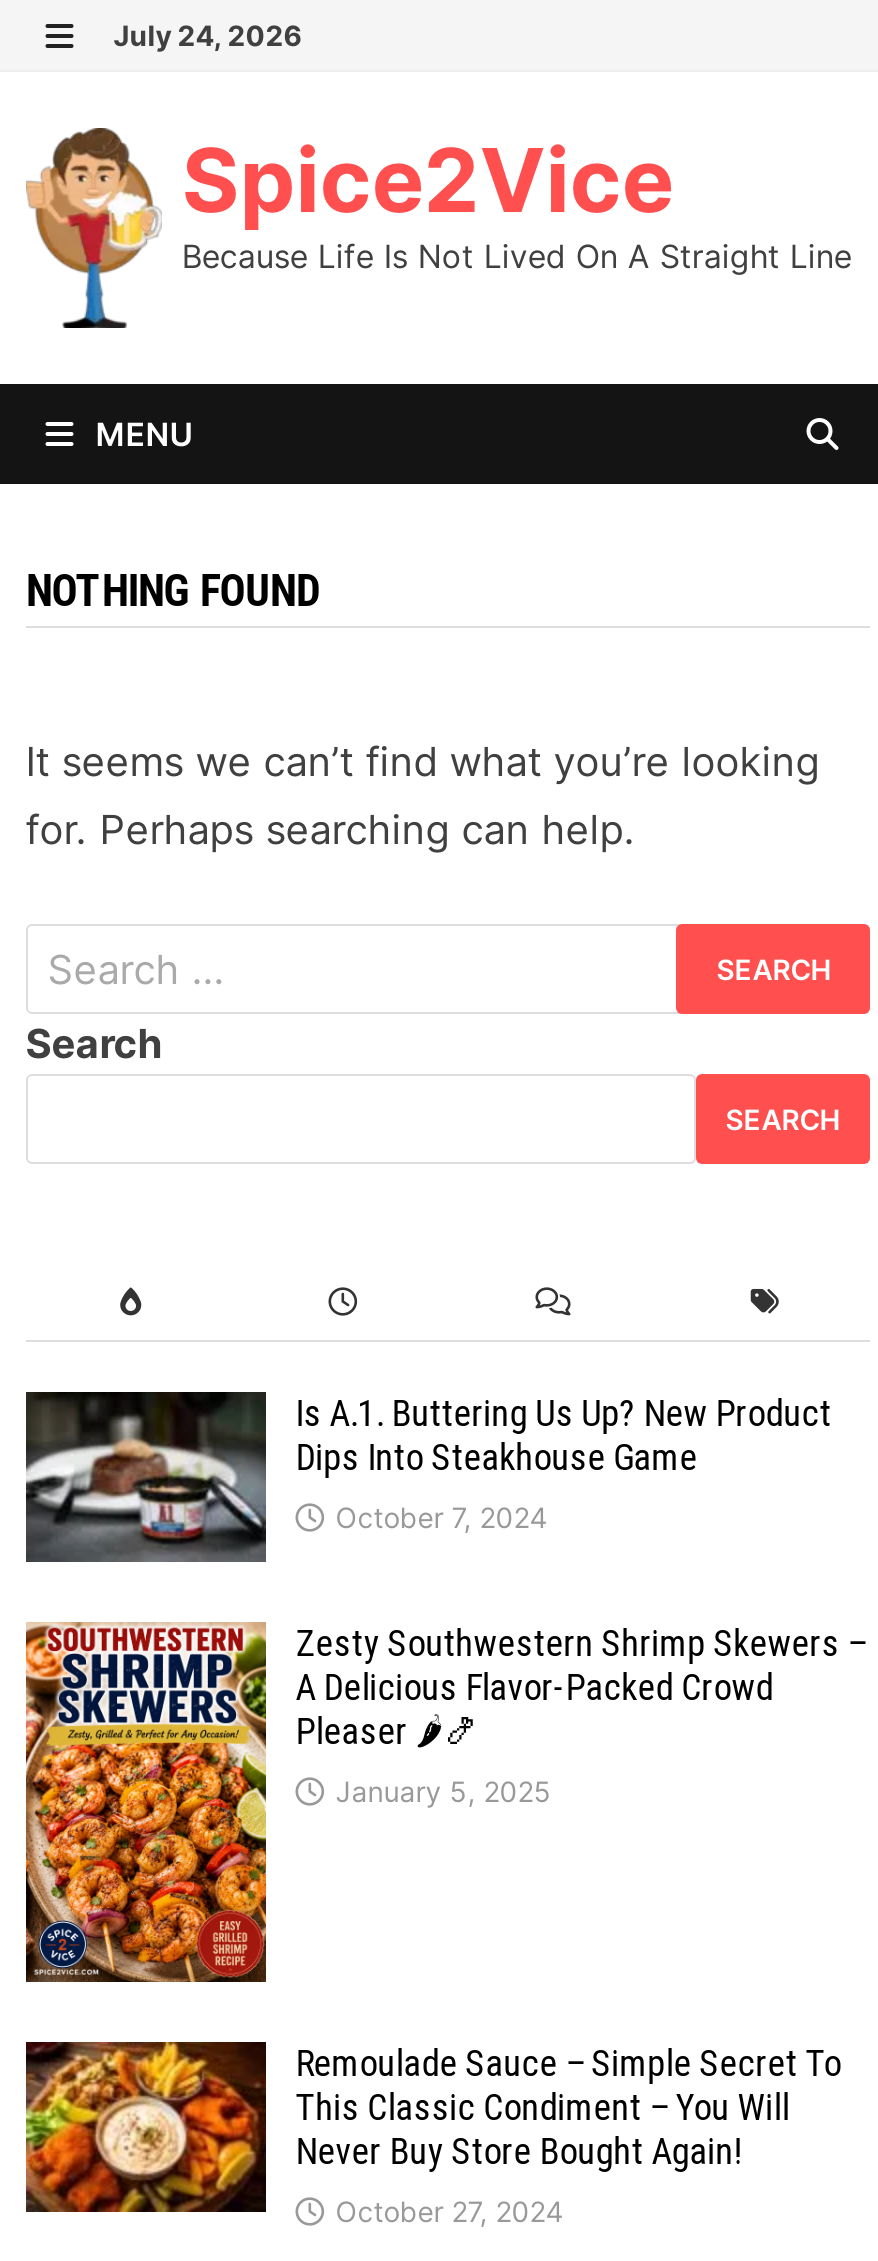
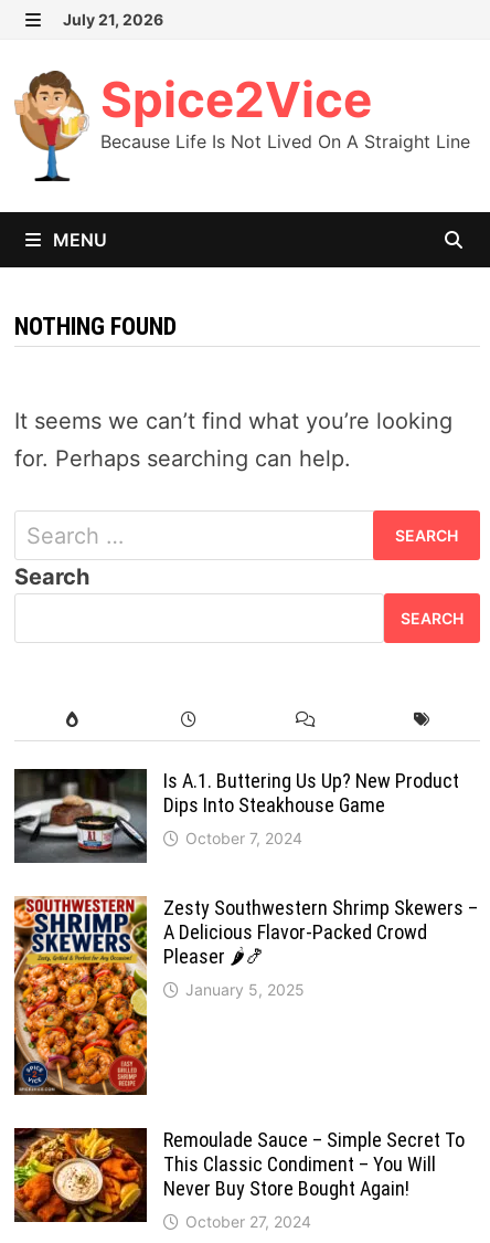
[114,18,302,52] July 24, 2026 -> [63,10,163,29] July 21, 2026

